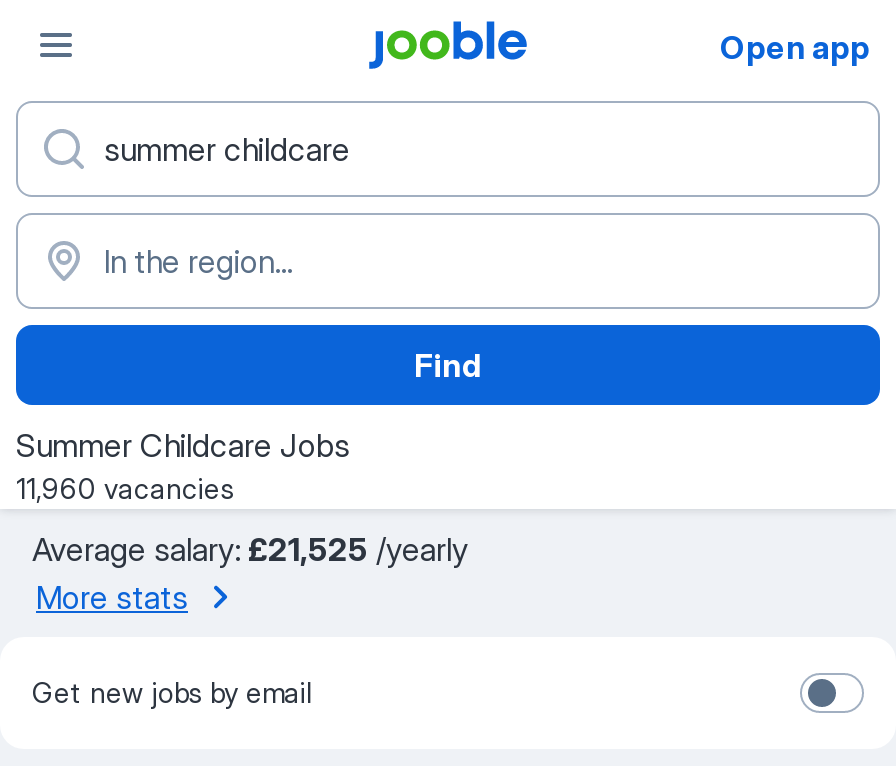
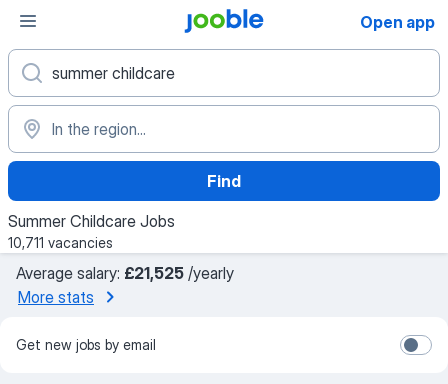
[16,471,234,505] 11,960 vacancies -> [8,234,113,251] 10,711 vacancies

